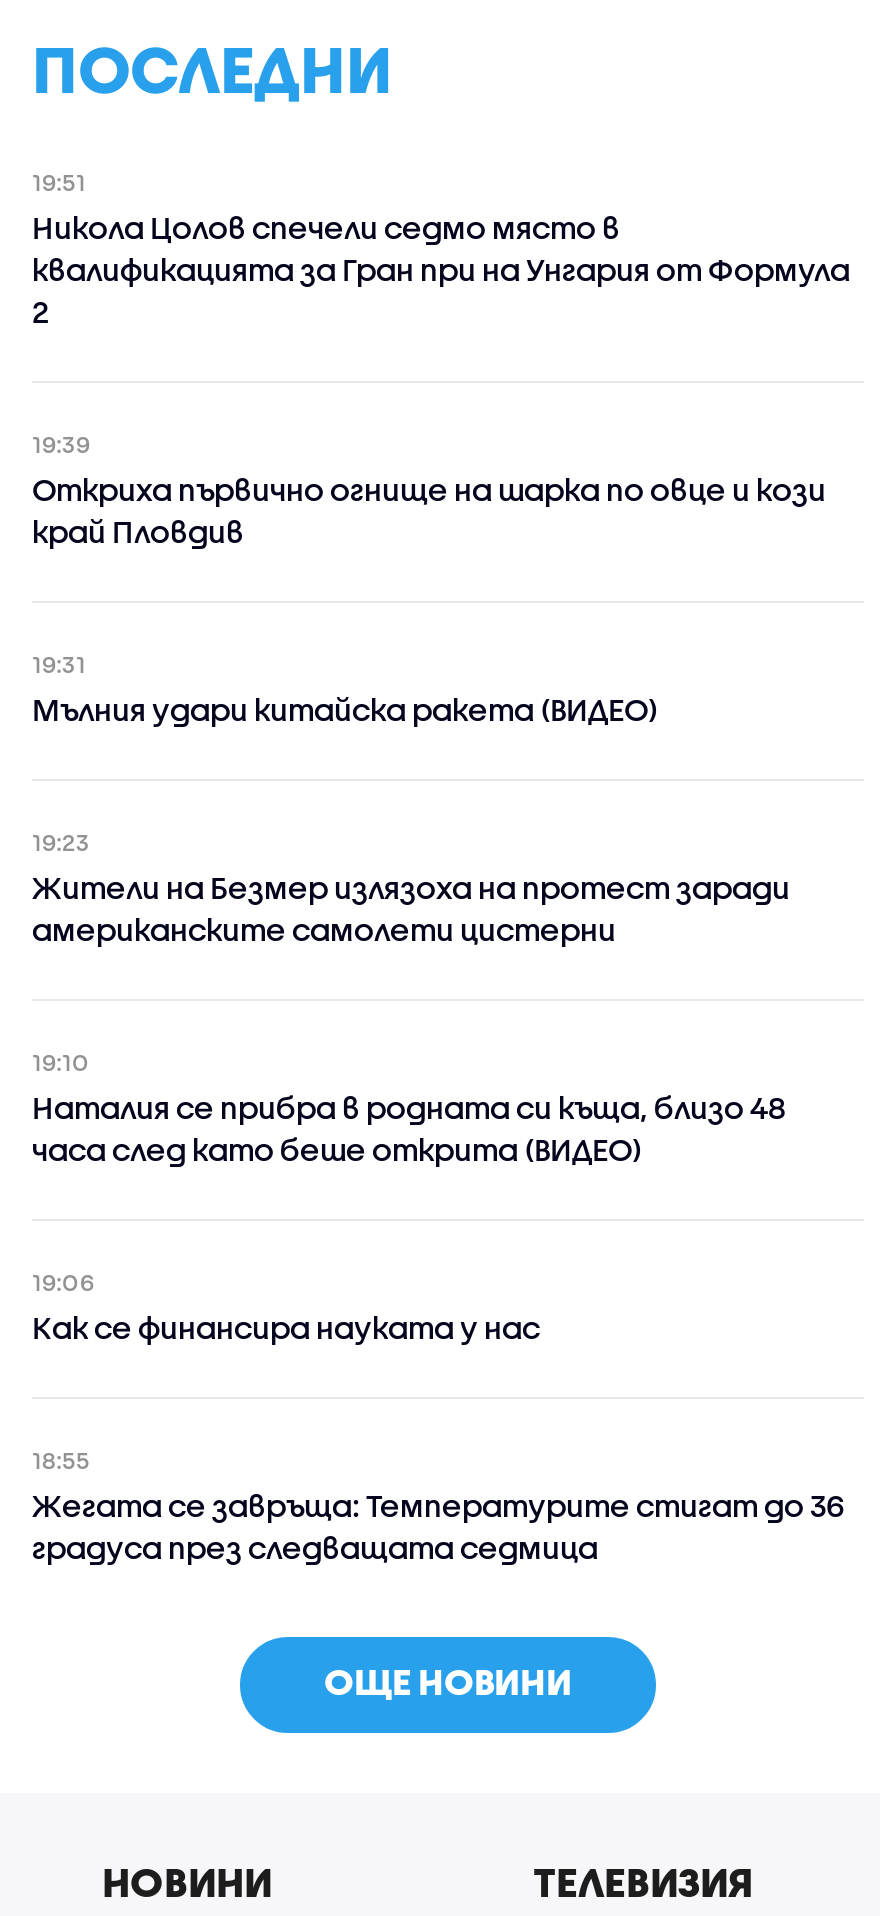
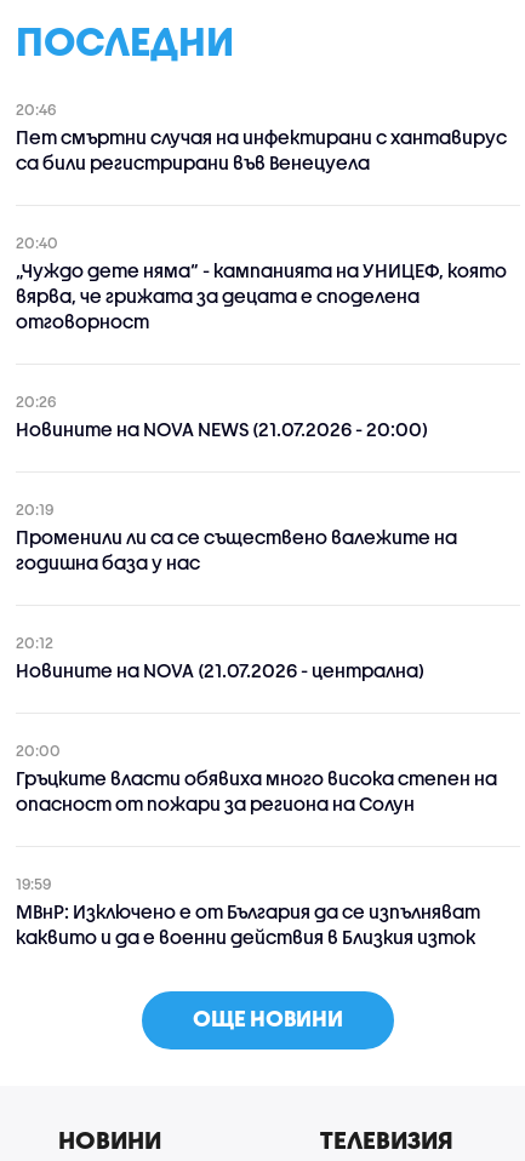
[32,168,850,328] 19:51 | Никола Цолов спечели седмо място в | квалификацията за Гран при на Унгария от Формула | 2 -> [16,101,507,173] 20:46 | Пет смъртни случая на инфектирани с хантавирус | са били регистрирани във Венецуела
[32,430,826,548] 19:39 | Откриха първично огнище на шарка по овце и кози | край Пловдив -> [16,235,507,332] 20:40 | „Чуждо дете няма“ - кампанията на УНИЦЕФ, която | вярва, че грижата за децата е споделена | отговорност
[32,650,658,726] 19:31 | Мълния удари китайска ракета (ВИДЕО) -> [16,394,428,440] 20:26 | Новините на NOVA NEWS (21.07.2026 - 20:00)
[32,828,790,946] 19:23 | Жители на Безмер излязоха на протест заради | американските самолети цистерни -> [16,501,457,573] 20:19 | Променили ли са се съществено валежите на | годишна база у нас
[32,1048,786,1166] 19:10 | Наталия се прибра в родната си къща, близо 48 | часа след като беше открита (ВИДЕО) -> [16,635,424,681] 20:12 | Новините на NOVA (21.07.2026 - централна)
[32,1268,540,1344] 19:06 | Как се финансира науката у нас -> [16,743,497,814] 20:00 | Гръцките власти обявиха много висока степен на | опасност от пожари за региона на Солун
[32,1446,844,1564] 18:55 | Жегата се завръща: Температурите стигат до 36 | градуса през следващата седмица -> [16,876,480,947] 19:59 | МВнР: Изключено е от България да се изпълняват | каквито и да е военни действия в Близкия изток

